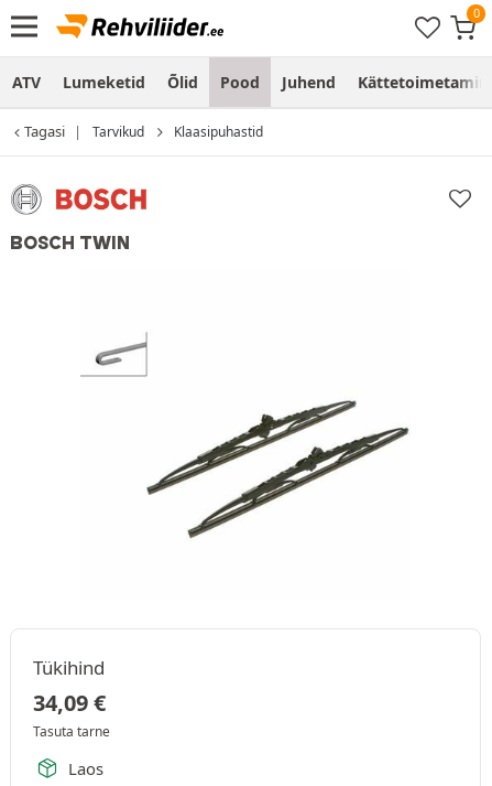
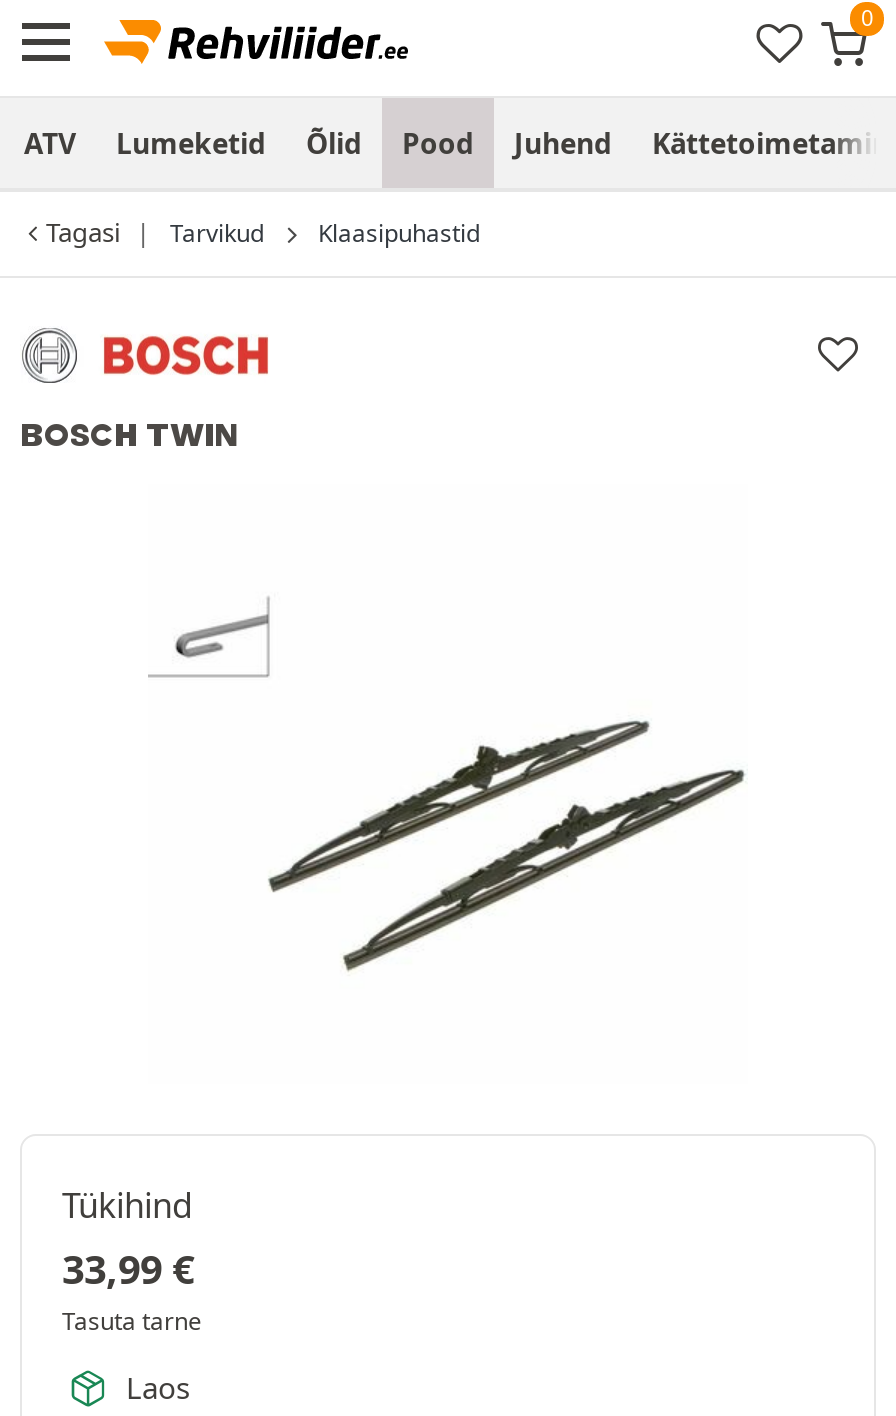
[33,687,106,717] 34,09 € -> [62,1241,194,1295] 33,99 €

